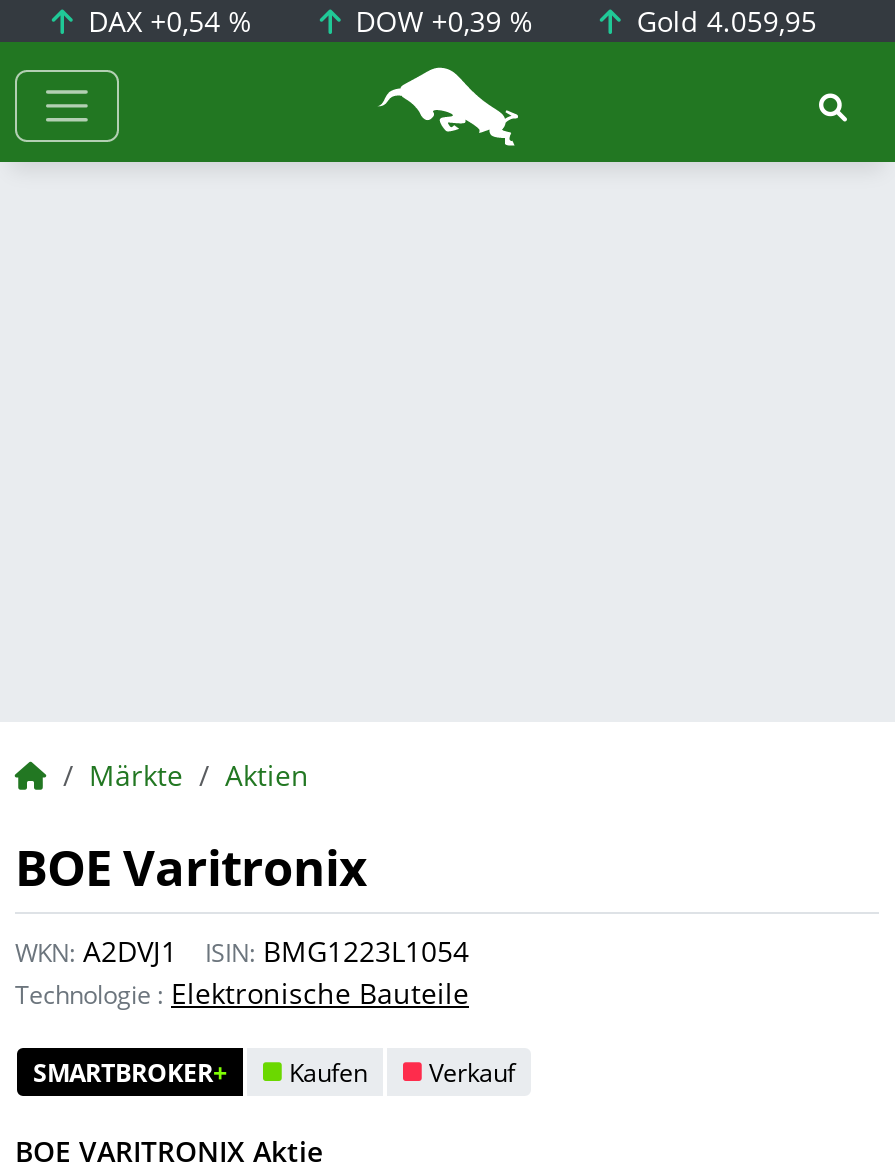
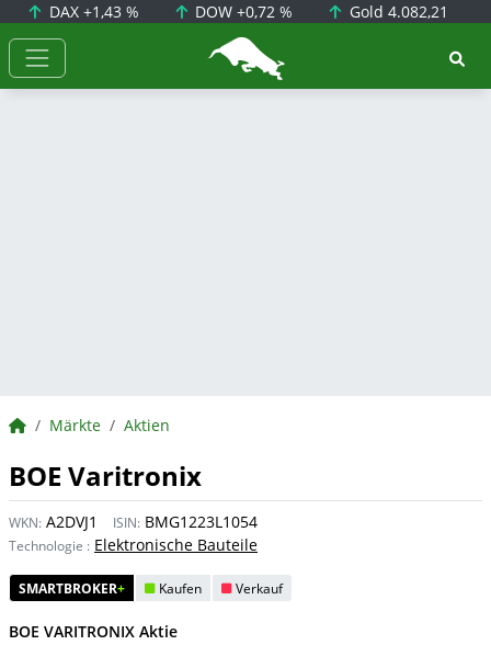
[80,2,252,40] DAX +0,54 % -> [44,1,139,22] DAX +1,43 %
[347,2,533,40] DOW +0,39 % -> [191,1,293,22] DOW +0,72 %
[629,2,817,40] Gold 4.059,95 -> [345,1,448,22] Gold 4.082,21

